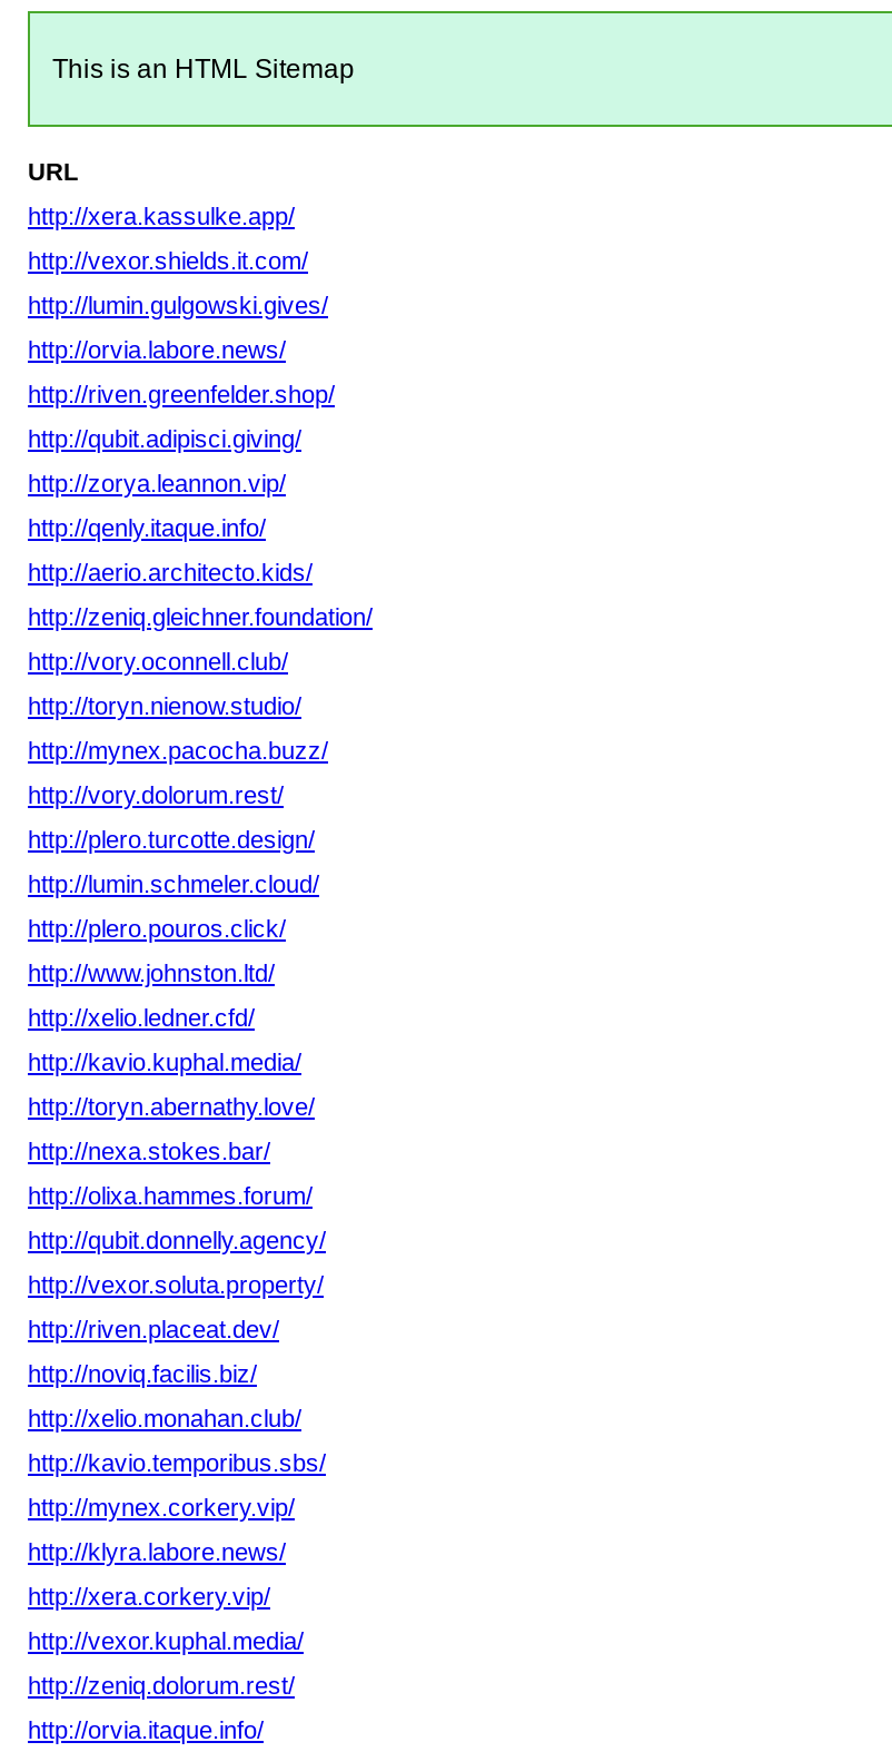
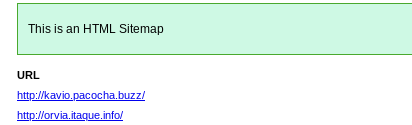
[28,203,373,1699] http://xera.kassulke.app/ | http://vexor.shields.it.com/ | http://lumin.gulgowski.gives/ | http://orvia.labore.news/ | http://riven.greenfelder.shop/ | http://qubit.adipisci.giving/ | http://zorya.leannon.vip/ | http://qenly.itaque.info/ | http://aerio.architecto.kids/ | http://zeniq.gleichner.foundation/ | http://vory.oconnell.club/ | http://toryn.nienow.studio/ | http://mynex.pacocha.buzz/ | http://vory.dolorum.rest/ | http://plero.turcotte.design/ | http://lumin.schmeler.cloud/ | http://plero.pouros.click/ | http://www.johnston.ltd/ | http://xelio.ledner.cfd/ | http://kavio.kuphal.media/ | http://toryn.abernathy.love/ | http://nexa.stokes.bar/ | http://olixa.hammes.forum/ | http://qubit.donnelly.agency/ | http://vexor.soluta.property/ | http://riven.placeat.dev/ | http://noviq.facilis.biz/ | http://xelio.monahan.club/ | http://kavio.temporibus.sbs/ | http://mynex.corkery.vip/ | http://klyra.labore.news/ | http://xera.corkery.vip/ | http://vexor.kuphal.media/ | http://zeniq.dolorum.rest/ -> [17,89,145,101] http://kavio.pacocha.buzz/

